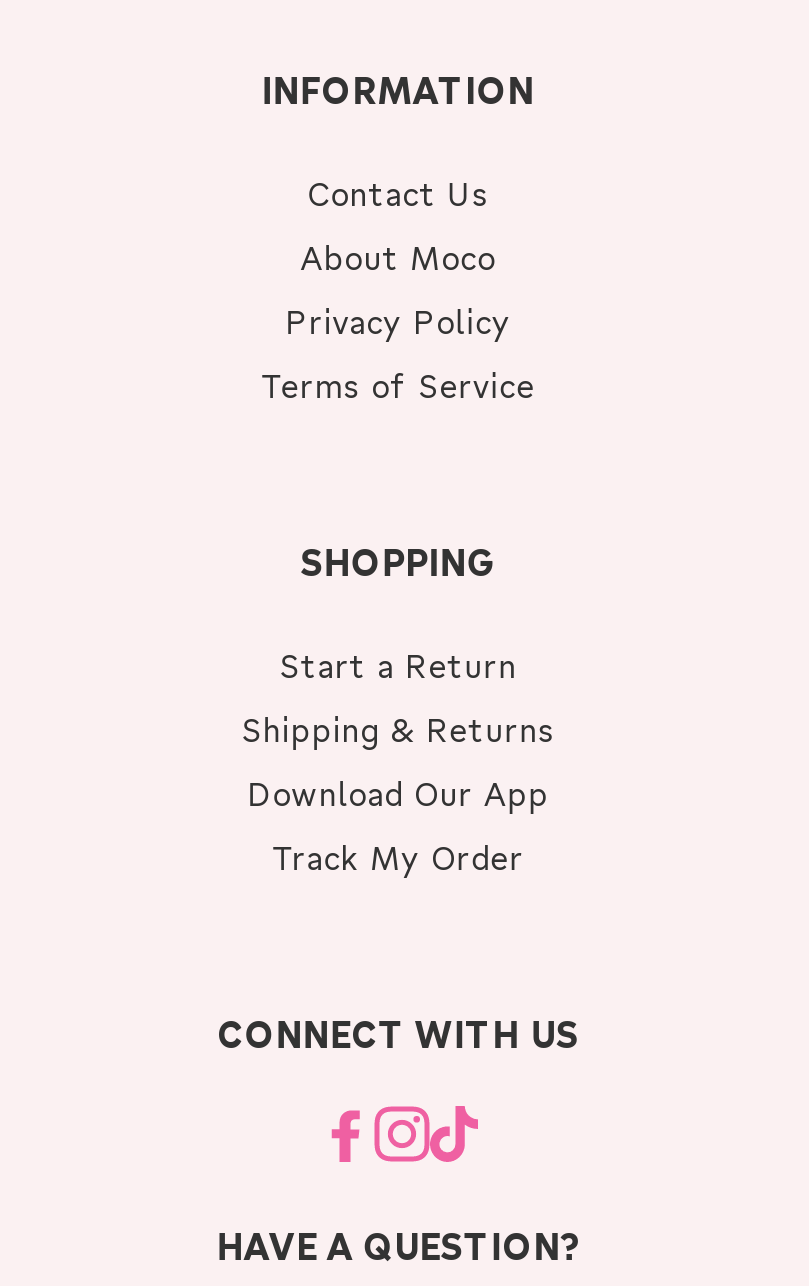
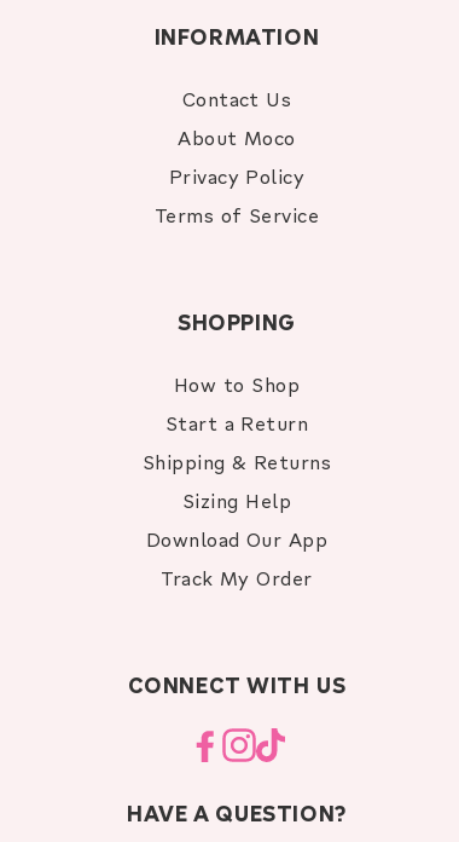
none -> [174,372,300,397] How to Shop
none -> [182,488,291,513] Sizing Help

